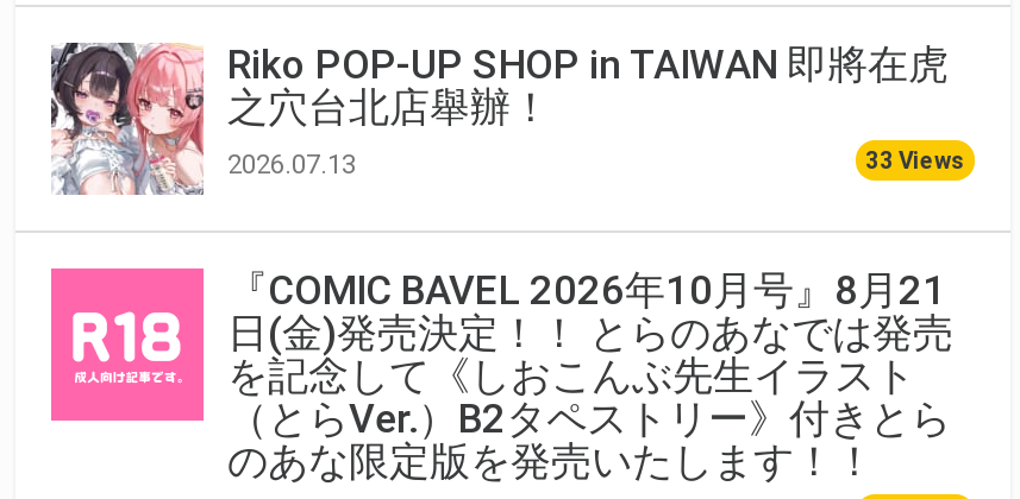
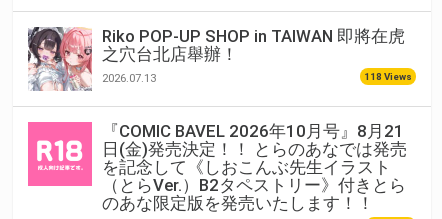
[865,148,965,174] 33 Views -> [364,71,412,82] 118 Views

